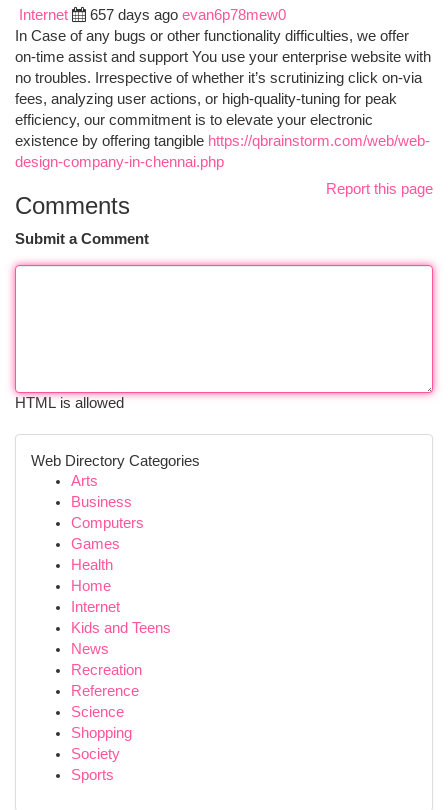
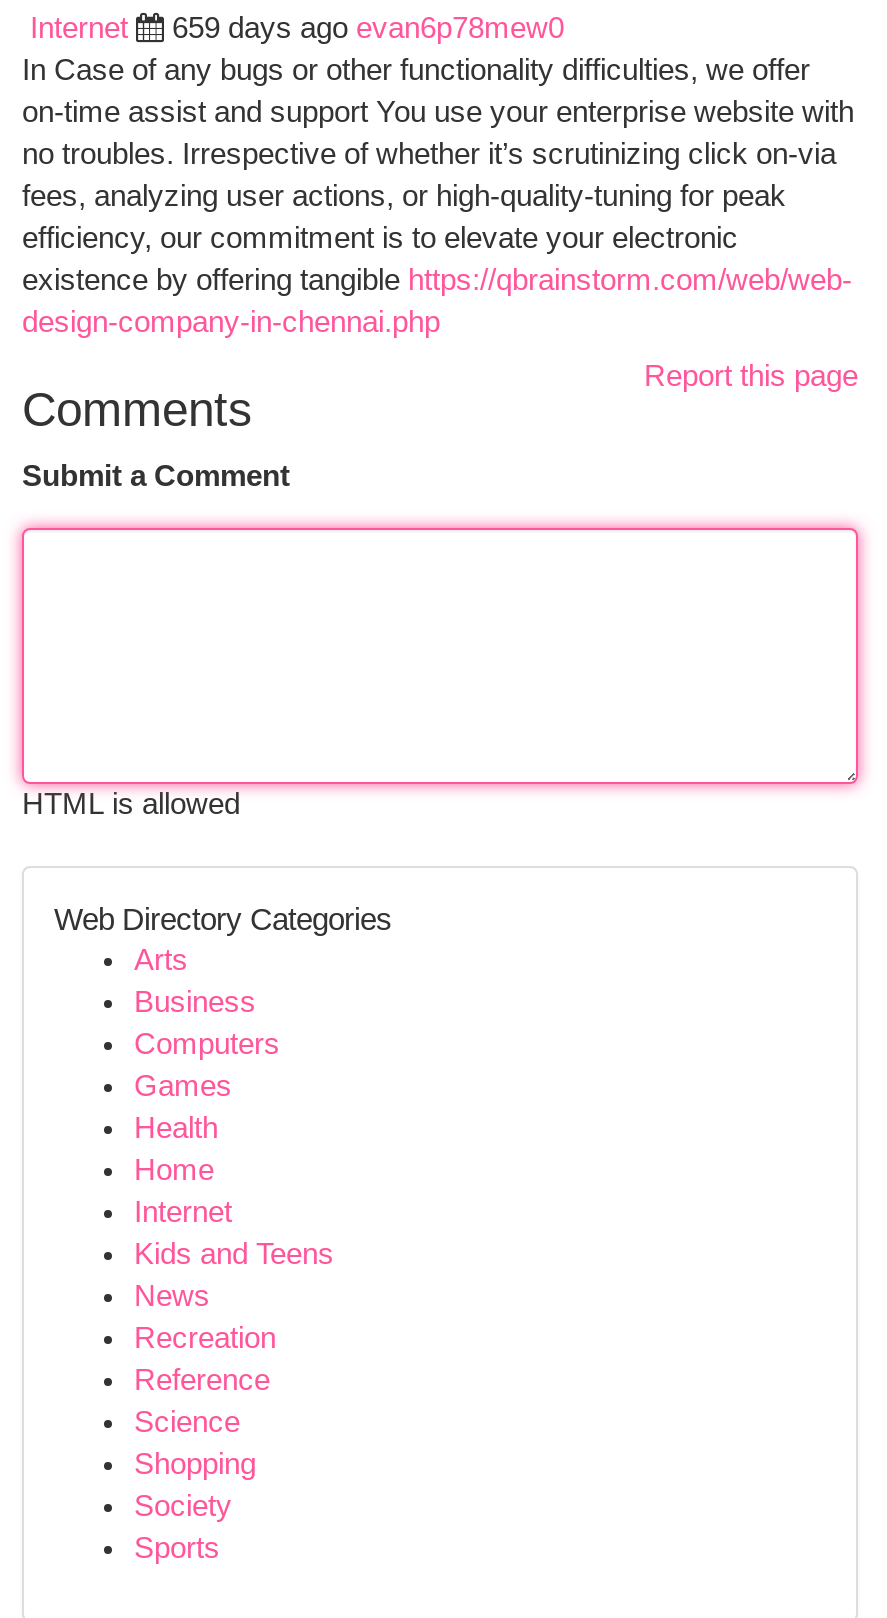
[90,7,286,23] 657 days ago evan6p78mew0 -> [172,12,564,44] 659 days ago evan6p78mew0

